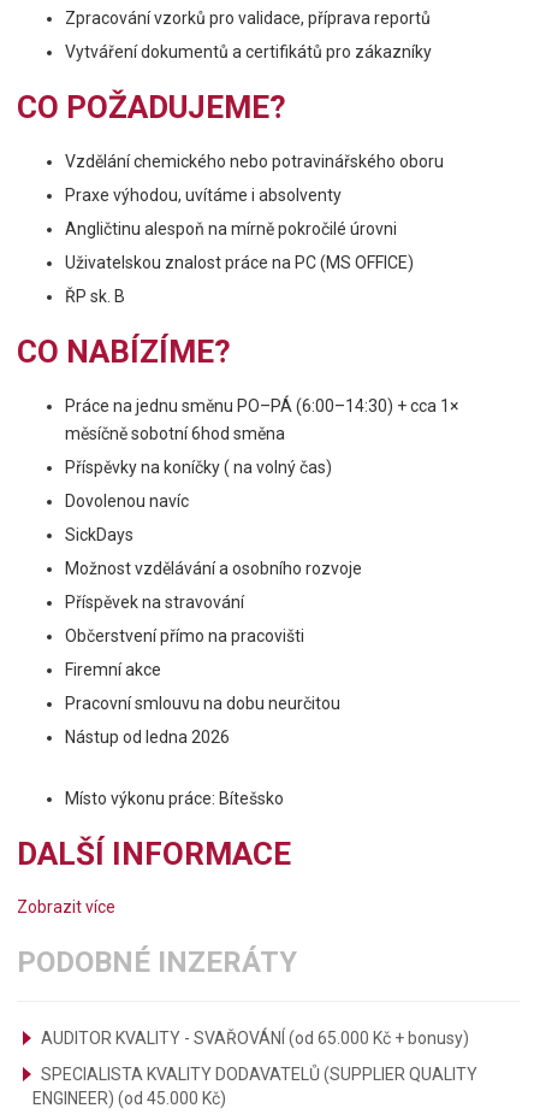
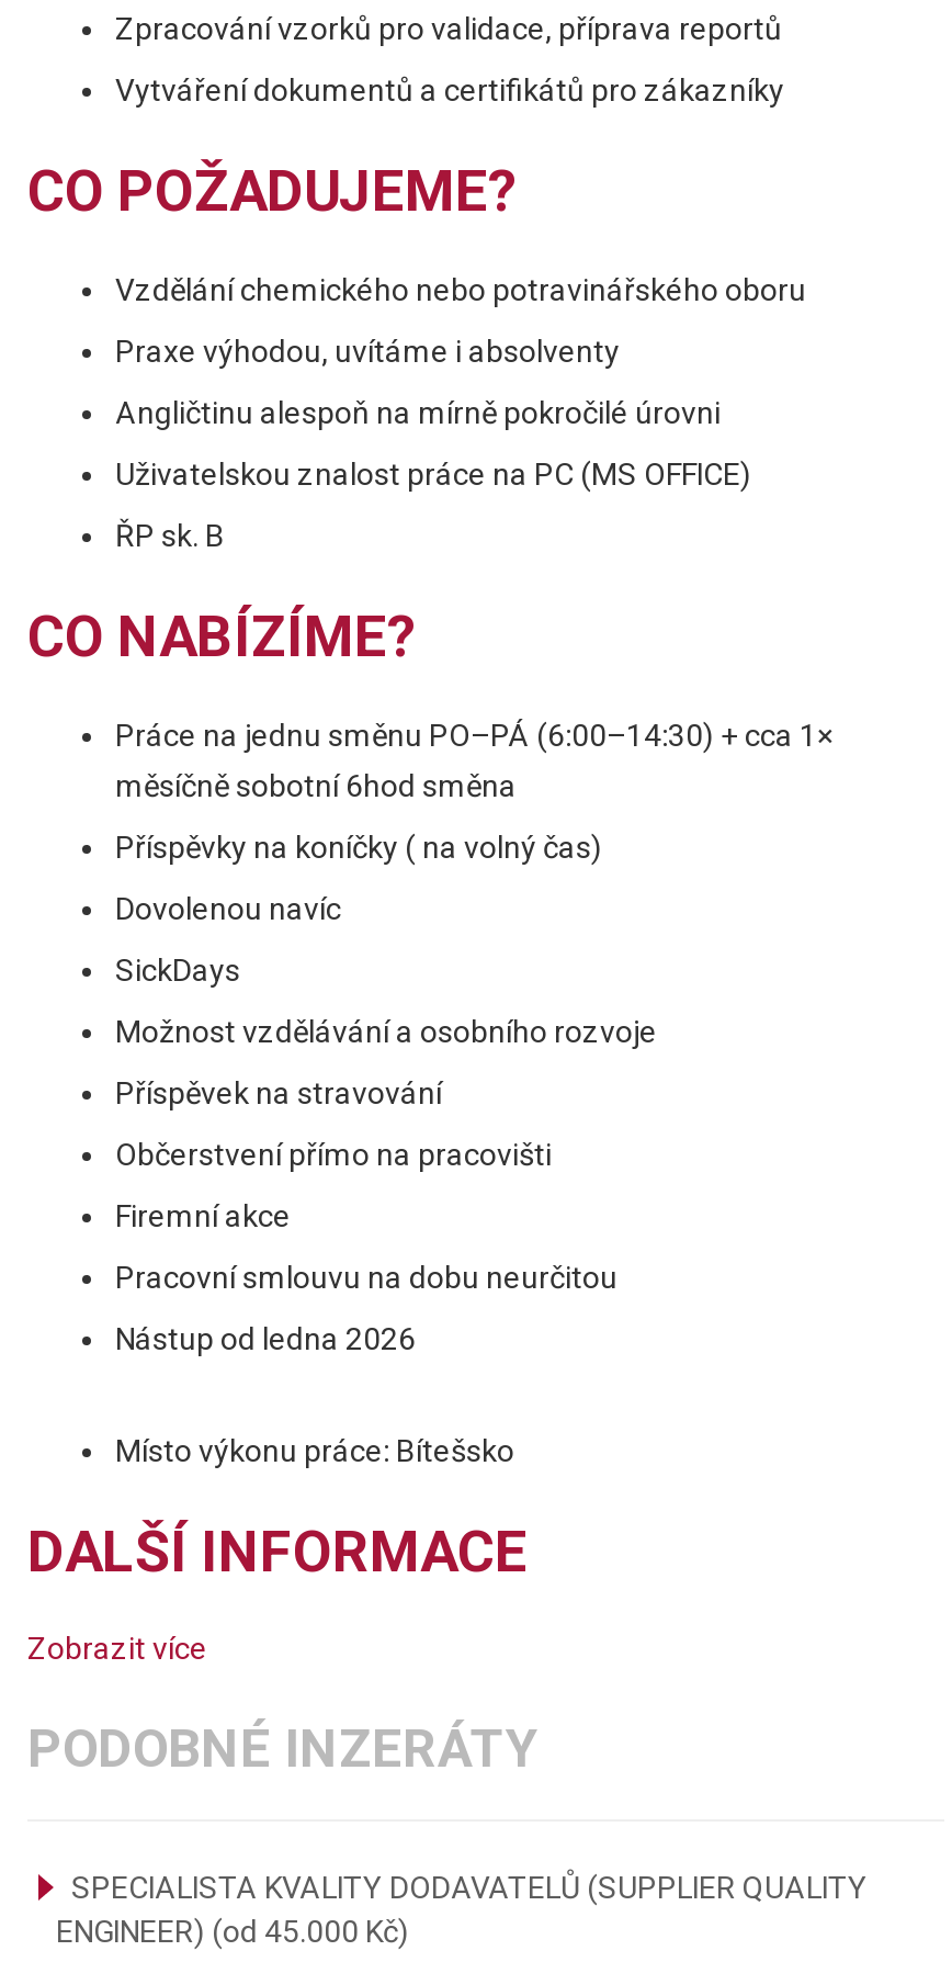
[41,1028,469,1048] AUDITOR KVALITY - SVAŘOVÁNÍ (od 65.000 Kč + bonusy) -> none

